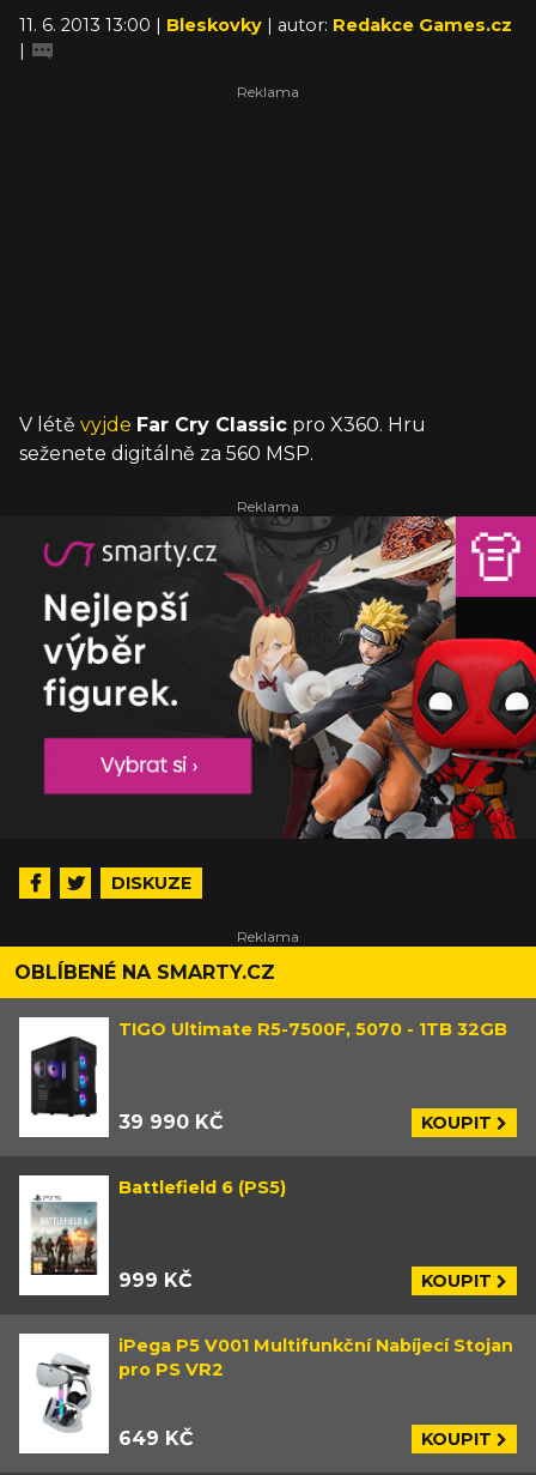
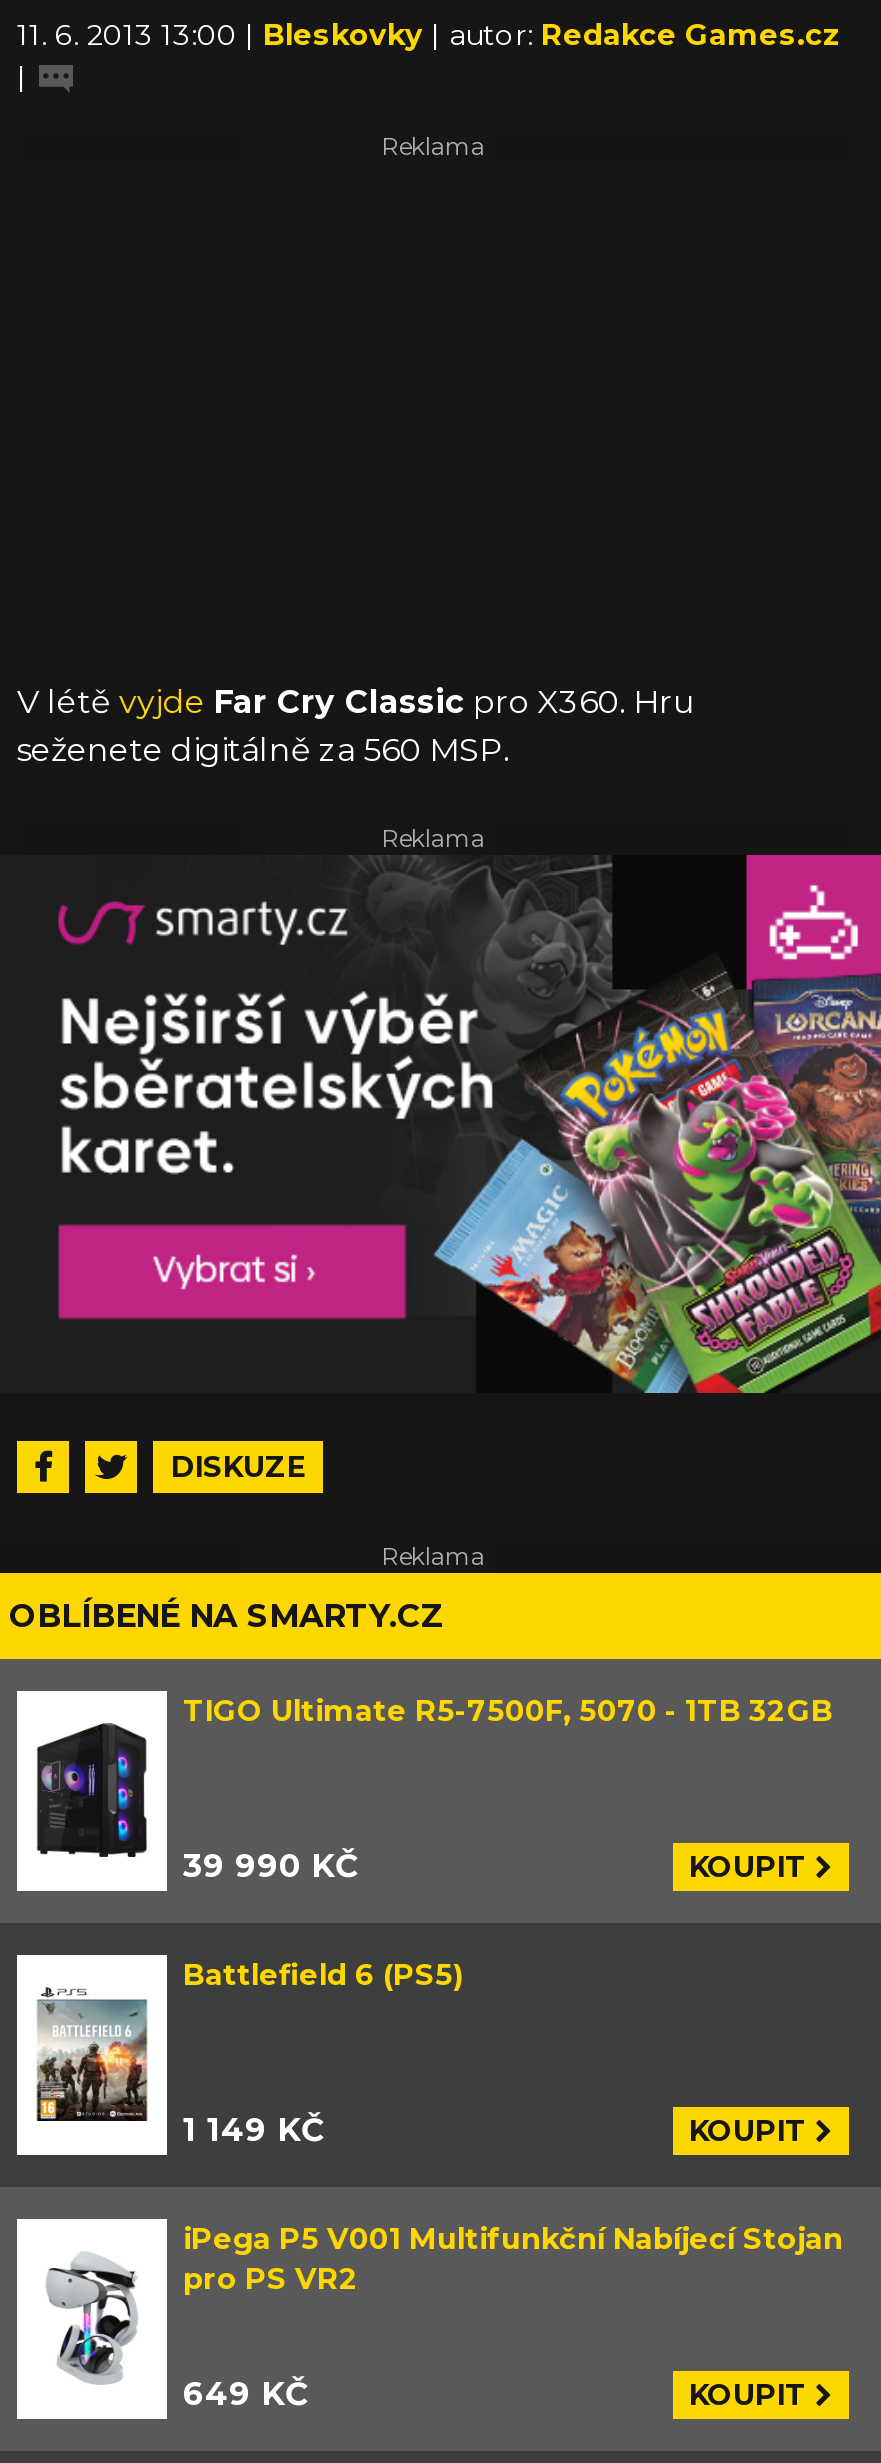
[42,515,532,840] [image] -> [59,855,875,1395] [image]
[118,1269,193,1291] 999 KČ -> [183,2111,325,2149] 1 149 KČ

